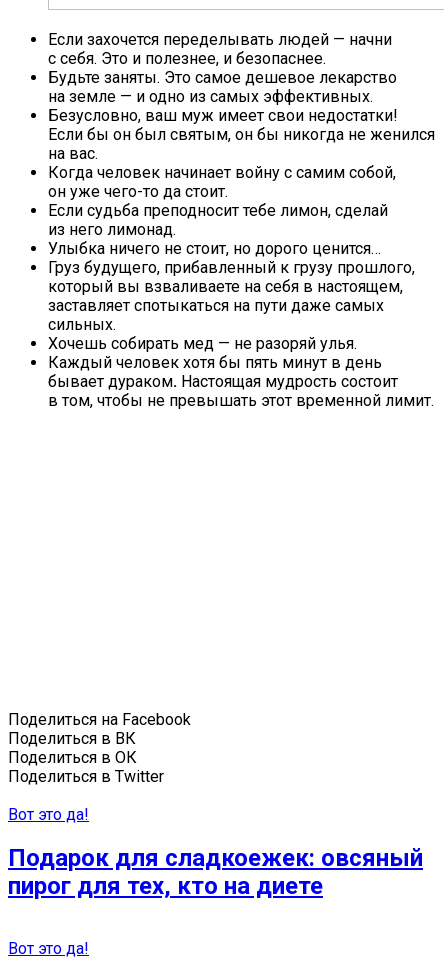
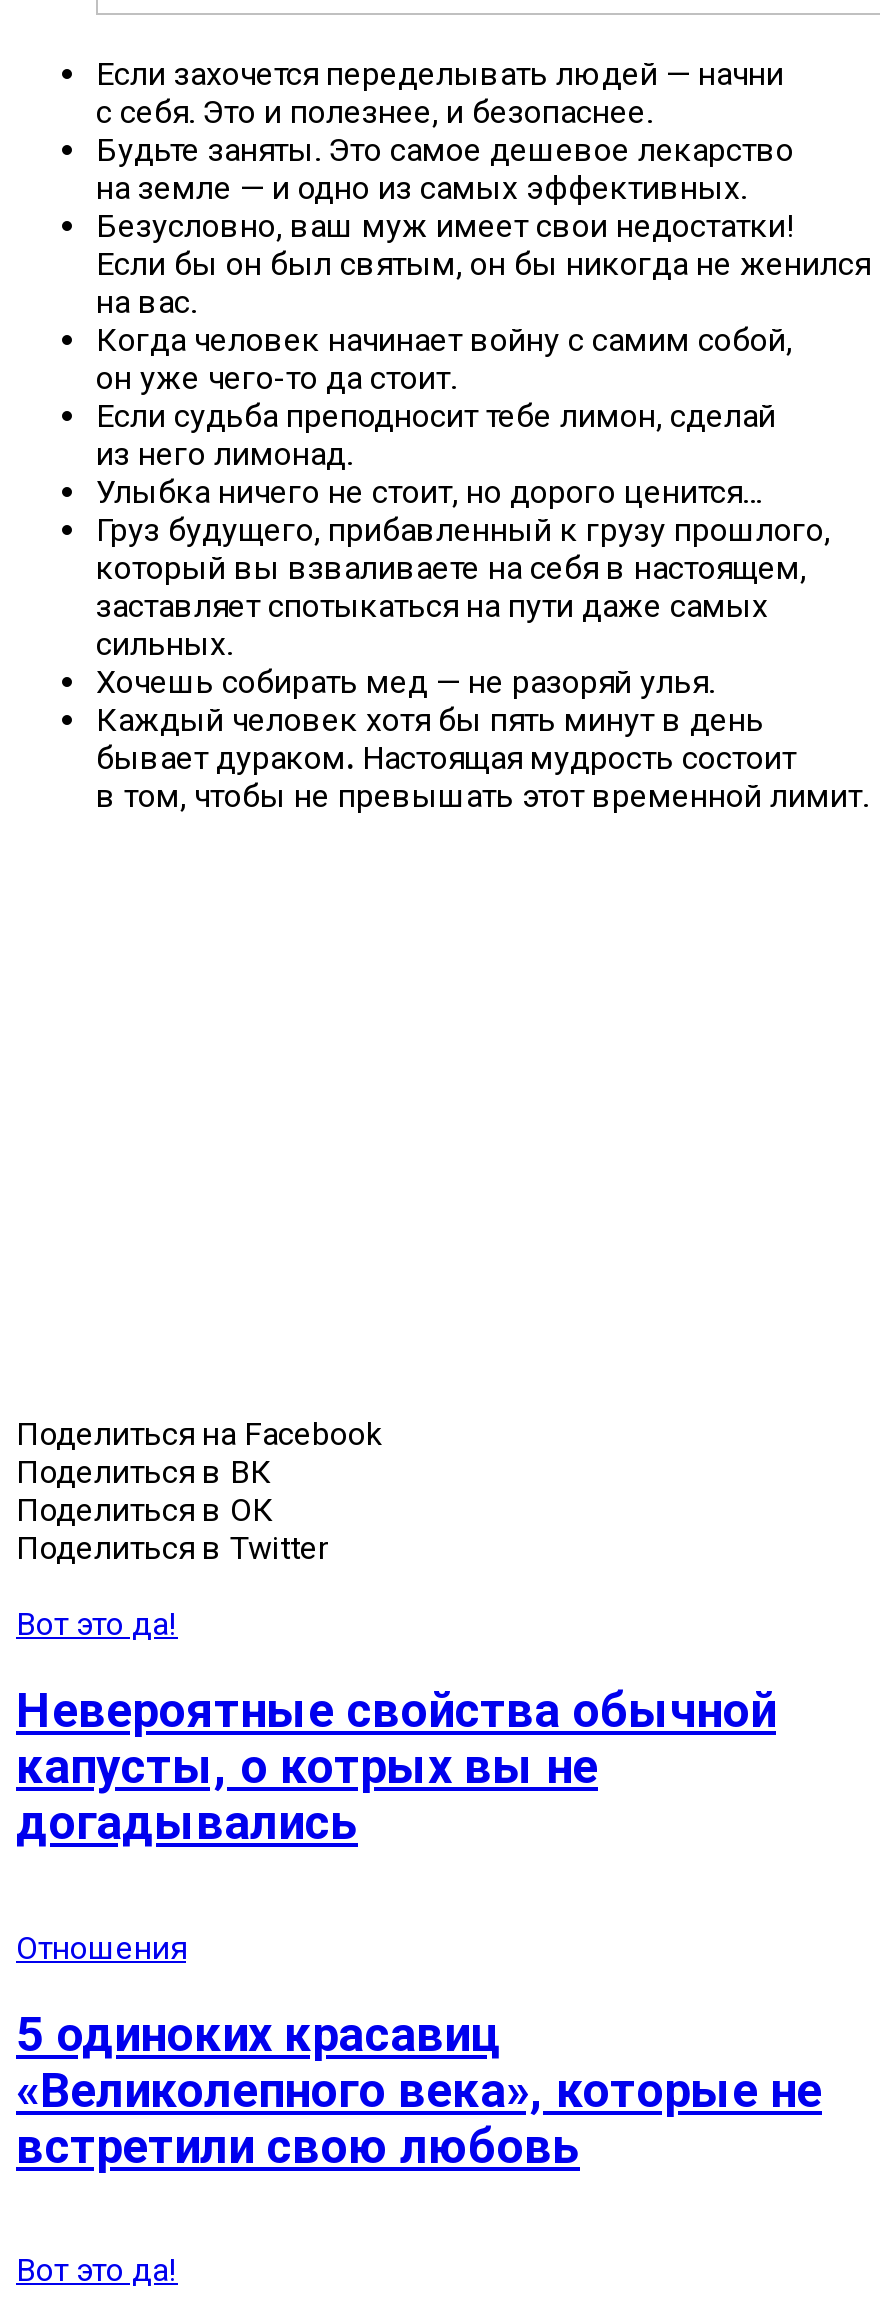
[8,844,423,900] Подарок для сладкоежек: овсяный | пирог для тех, кто на диете -> [16,1682,822,2174] Невероятные свойства обычной | капусты, о котрых вы не | догадывались | Отношения | 5 одиноких красавиц | «Великолепного века», которые не | встретили свою любовь

